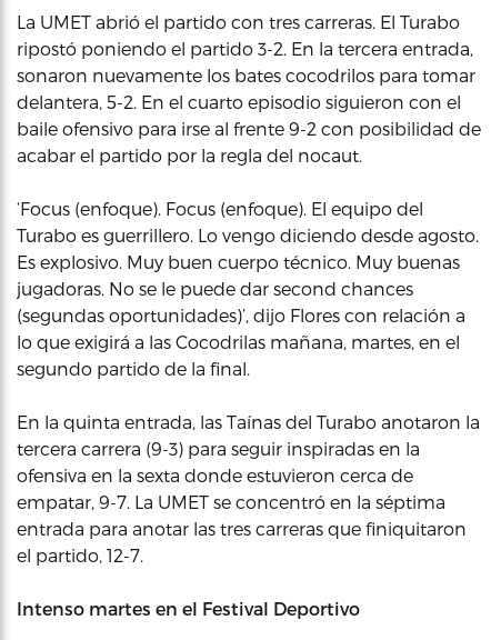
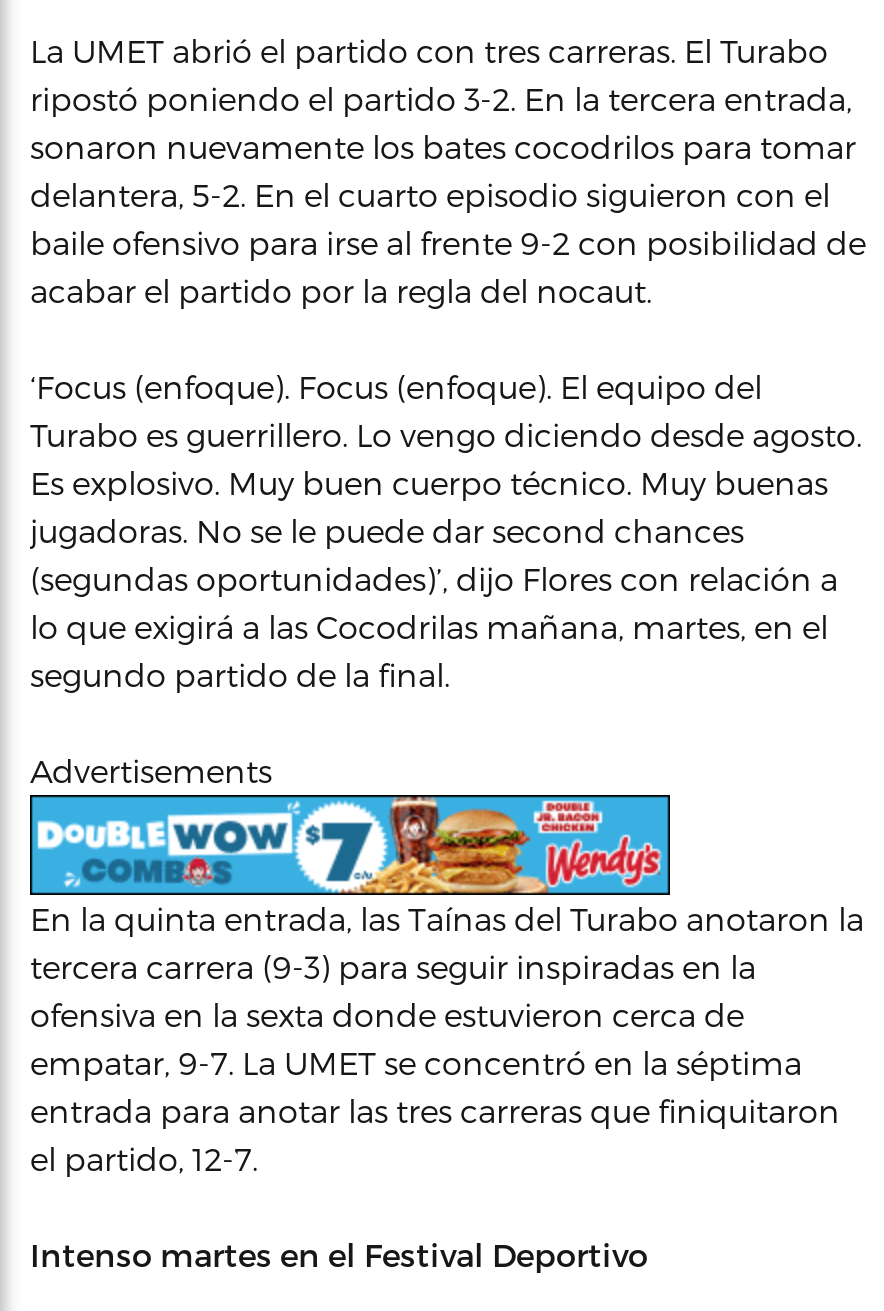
none -> [28,793,672,895] [image]
none -> [30,751,272,789] Advertisements

